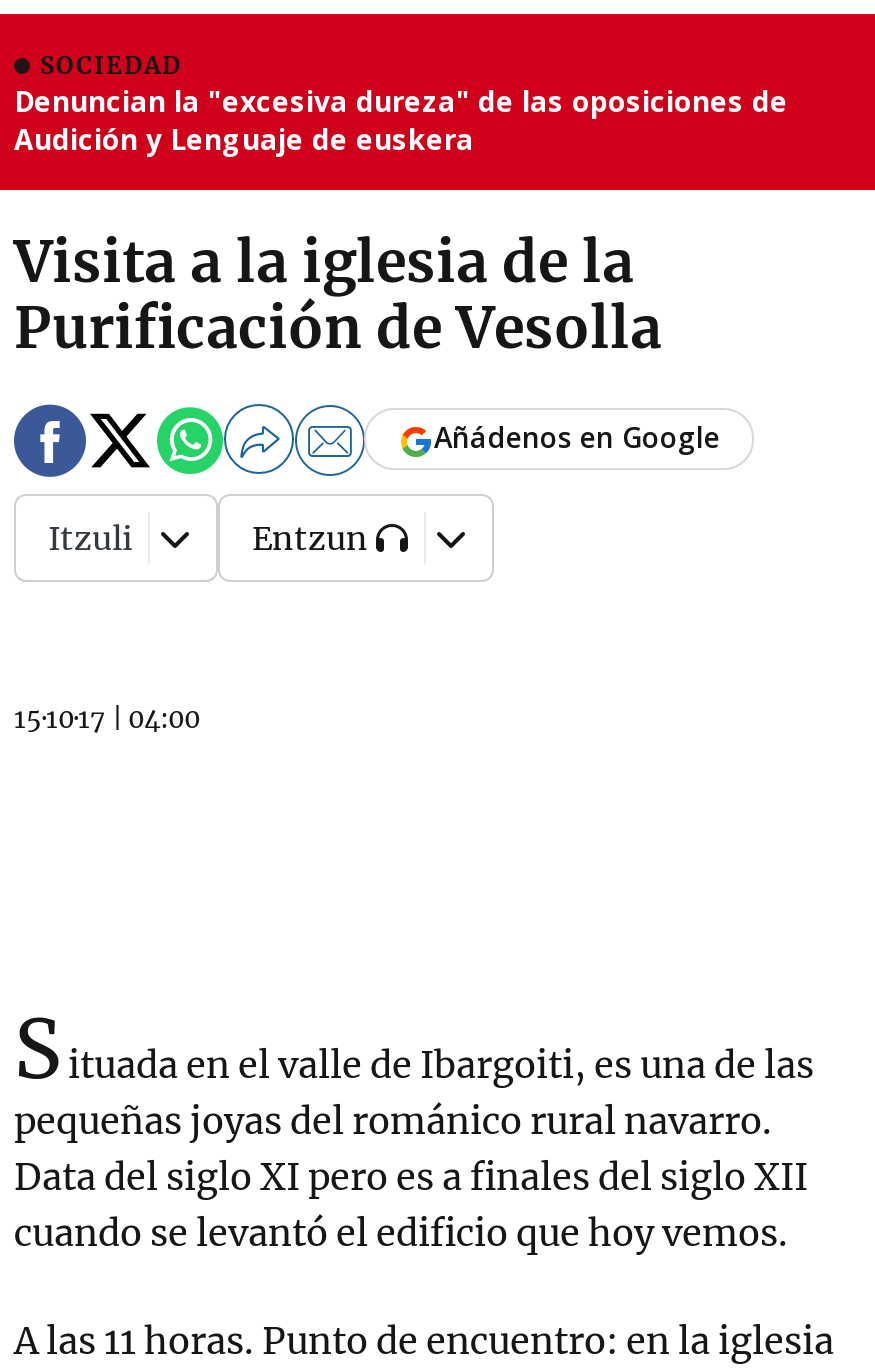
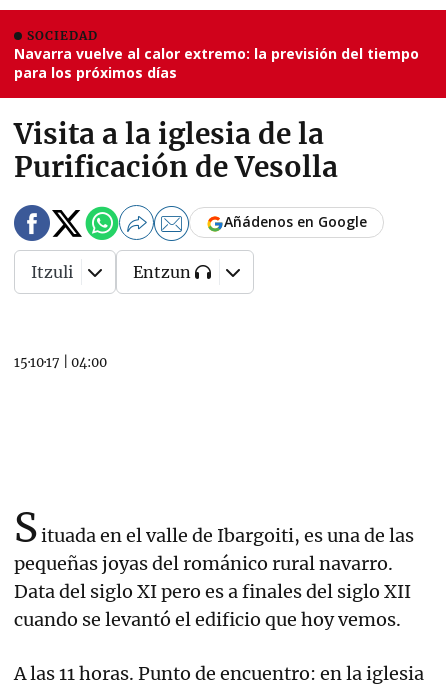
[14,82,788,158] Denuncian la "excesiva dureza" de las oposiciones de | Audición y Lenguaje de euskera -> [14,44,419,82] Navarra vuelve al calor extremo: la previsión del tiempo | para los próximos días

